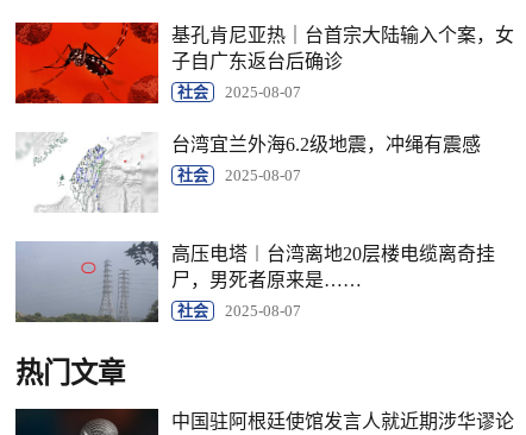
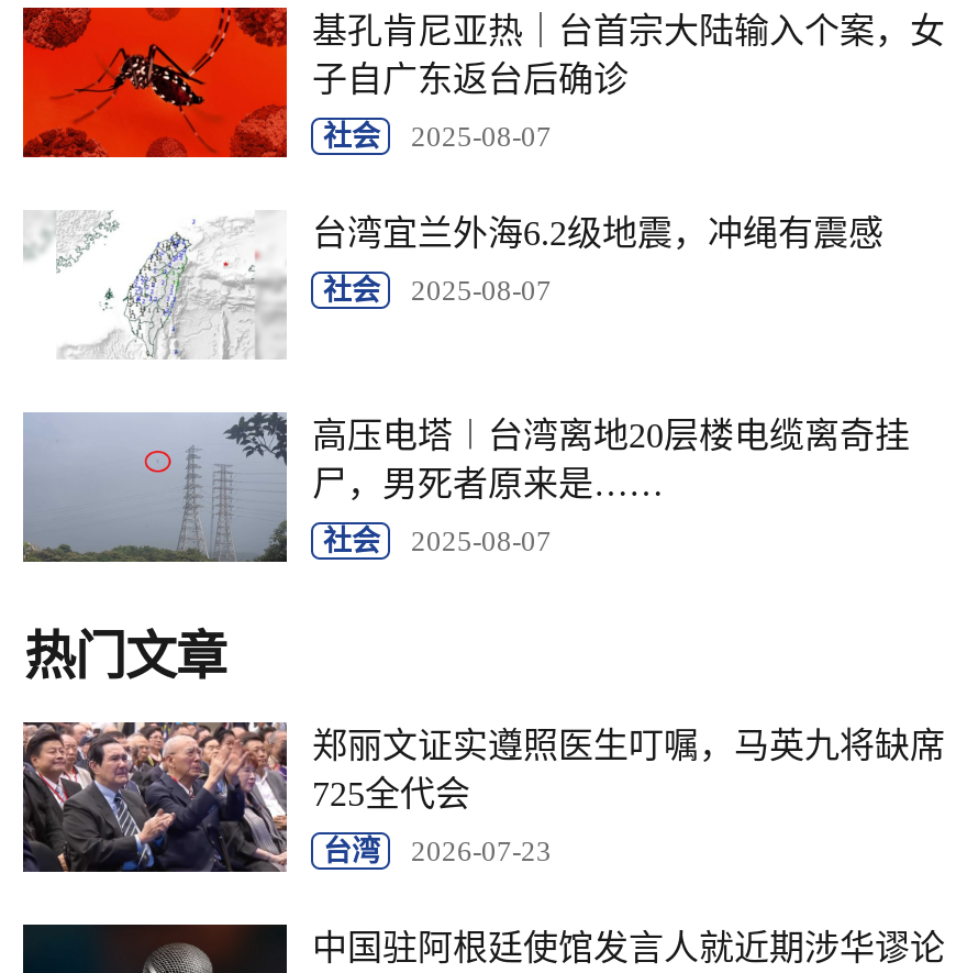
none -> [21,720,945,887] [image] | 郑丽文证实遵照医生叮嘱，马英九将缺席 | 725全代会 | 台湾 | 2026-07-23

